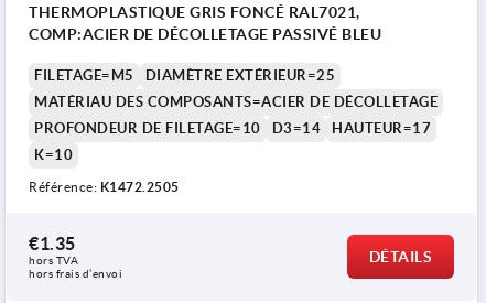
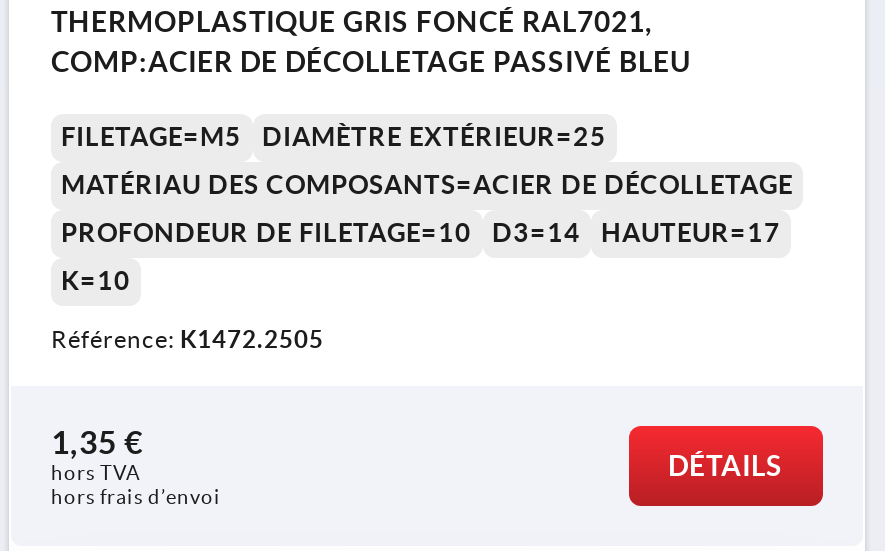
[29,233,75,253] €1.35 -> [51,423,143,459] 1,35 €

